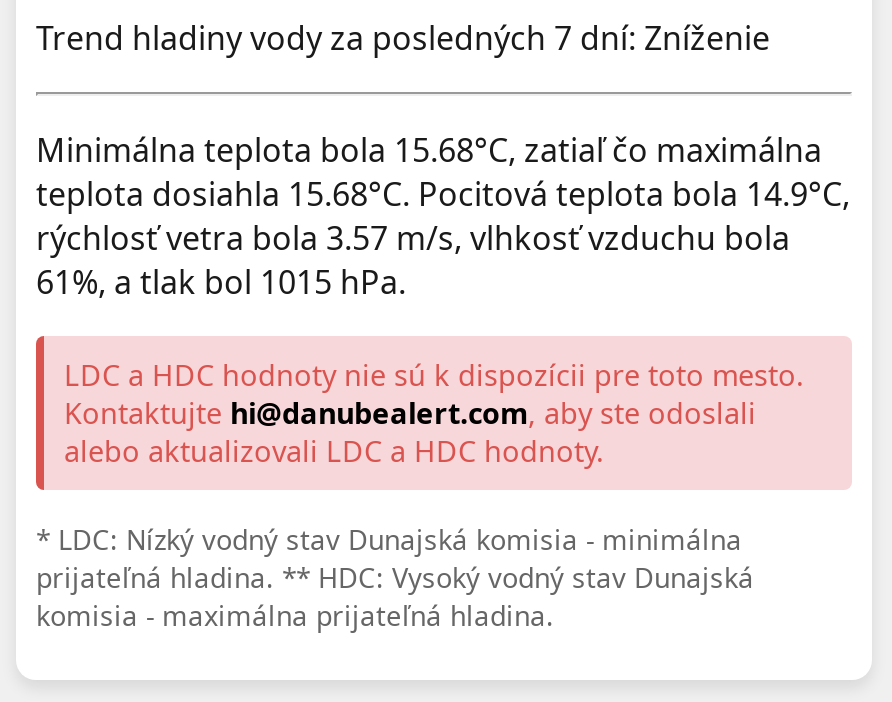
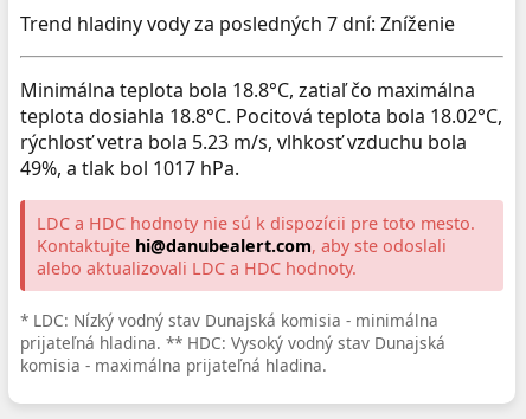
[36,128,822,172] Minimálna teplota bola 15.68°C, zatiaľ čo maximálna -> [20,77,475,103] Minimálna teplota bola 18.8°C, zatiaľ čo maximálna
[36,172,850,216] teplota dosiahla 15.68°C. Pocitová teplota bola 14.9°C, -> [20,103,502,129] teplota dosiahla 18.8°C. Pocitová teplota bola 18.02°C,
[36,216,790,260] rýchlosť vetra bola 3.57 m/s, vlhkosť vzduchu bola -> [20,129,467,155] rýchlosť vetra bola 5.23 m/s, vlhkosť vzduchu bola
[36,260,406,304] 61%, a tlak bol 1015 hPa. -> [20,155,239,181] 49%, a tlak bol 1017 hPa.

